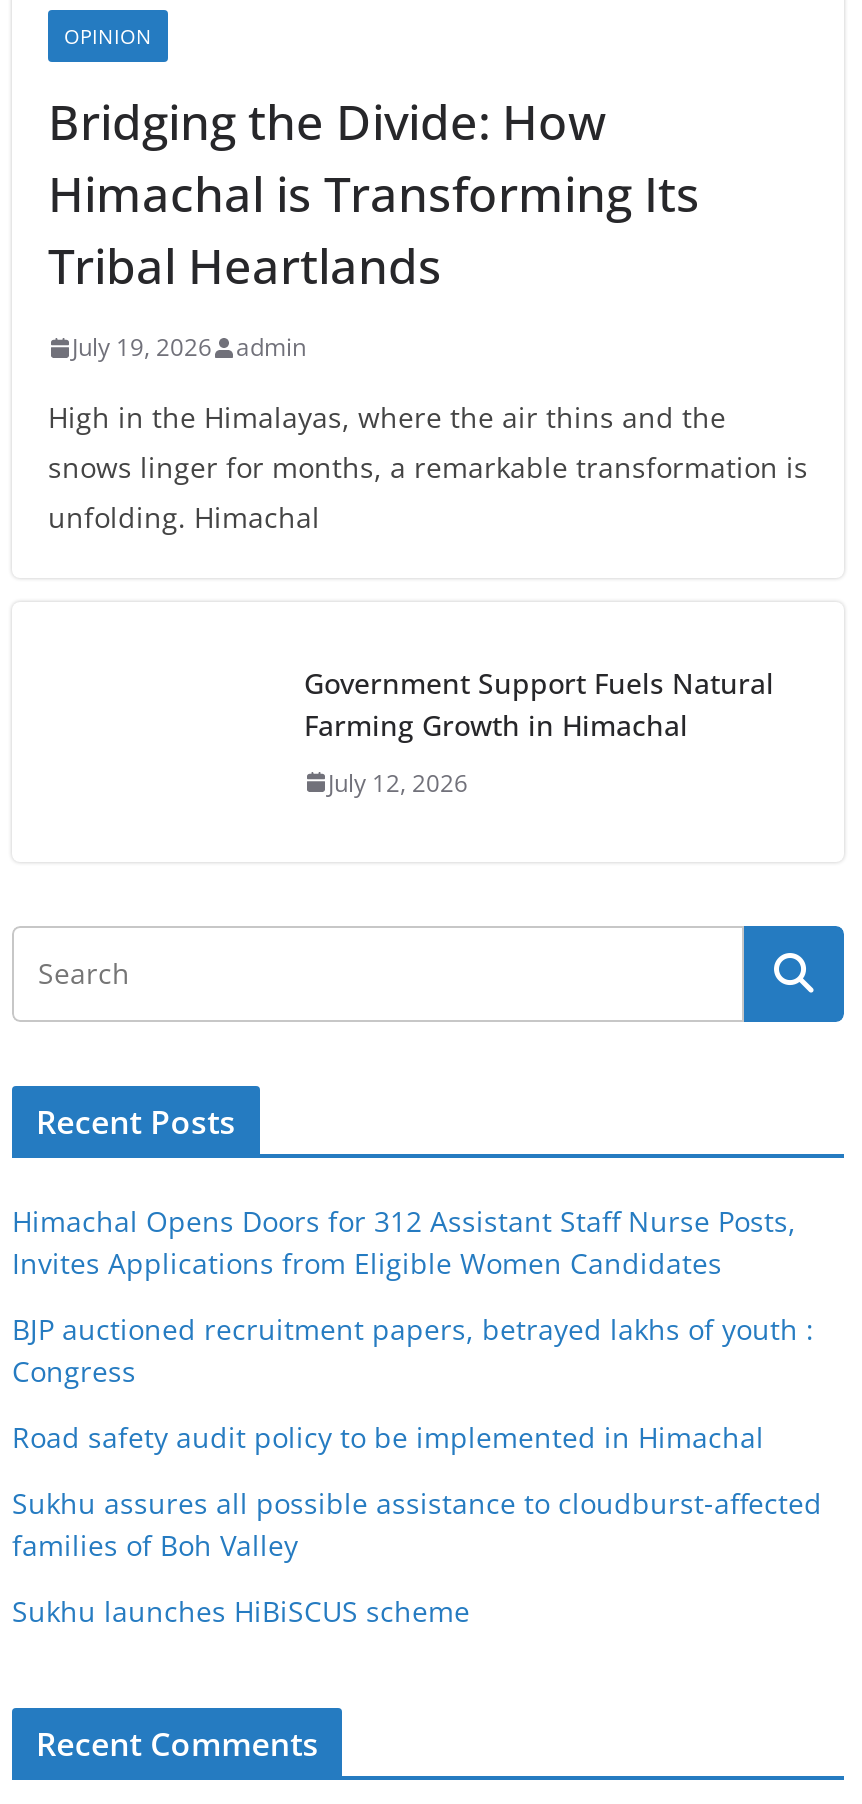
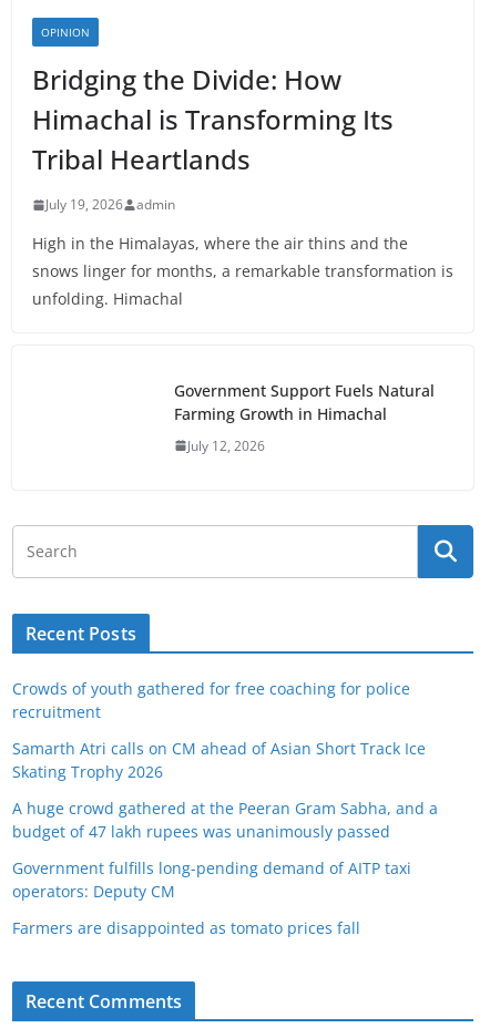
[12,1202,796,1282] Himachal Opens Doors for 312 Assistant Staff Nurse Posts, | Invites Applications from Eligible Women Candidates -> [12,678,410,722] Crowds of youth gathered for free coaching for police | recruitment
[12,1310,814,1390] BJP auctioned recruitment papers, betrayed lakhs of youth : | Congress -> [12,738,426,782] Samarth Atri calls on CM ahead of Asian Short Track Ice | Skating Trophy 2026
[12,1418,764,1456] Road safety audit policy to be implemented in Himachal -> [12,798,438,842] A huge crowd gathered at the Peeran Gram Sabha, and a | budget of 47 lakh rupees was unanimously passed
[12,1484,822,1564] Sukhu assures all possible assistance to cloudburst-affected | families of Boh Valley -> [12,858,411,902] Government fulfills long-pending demand of AITP taxi | operators: Deputy CM
[12,1592,470,1630] Sukhu launches HiBiSCUS scheme -> [12,917,360,938] Farmers are disappointed as tomato prices fall

